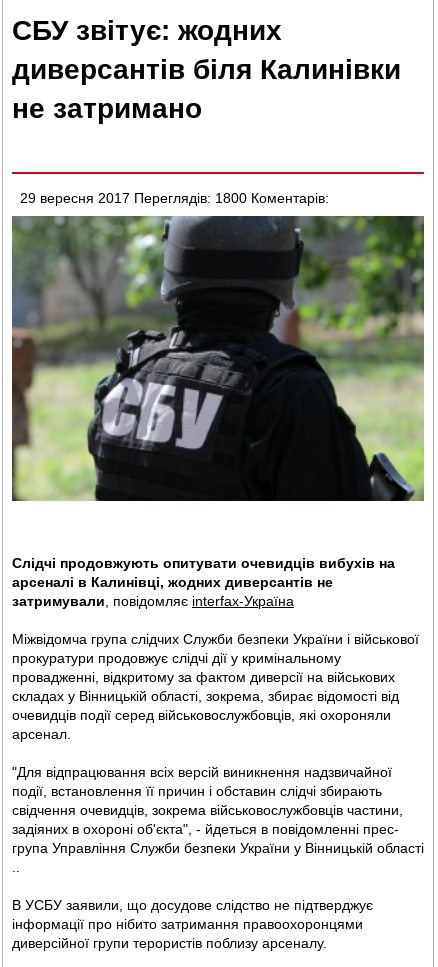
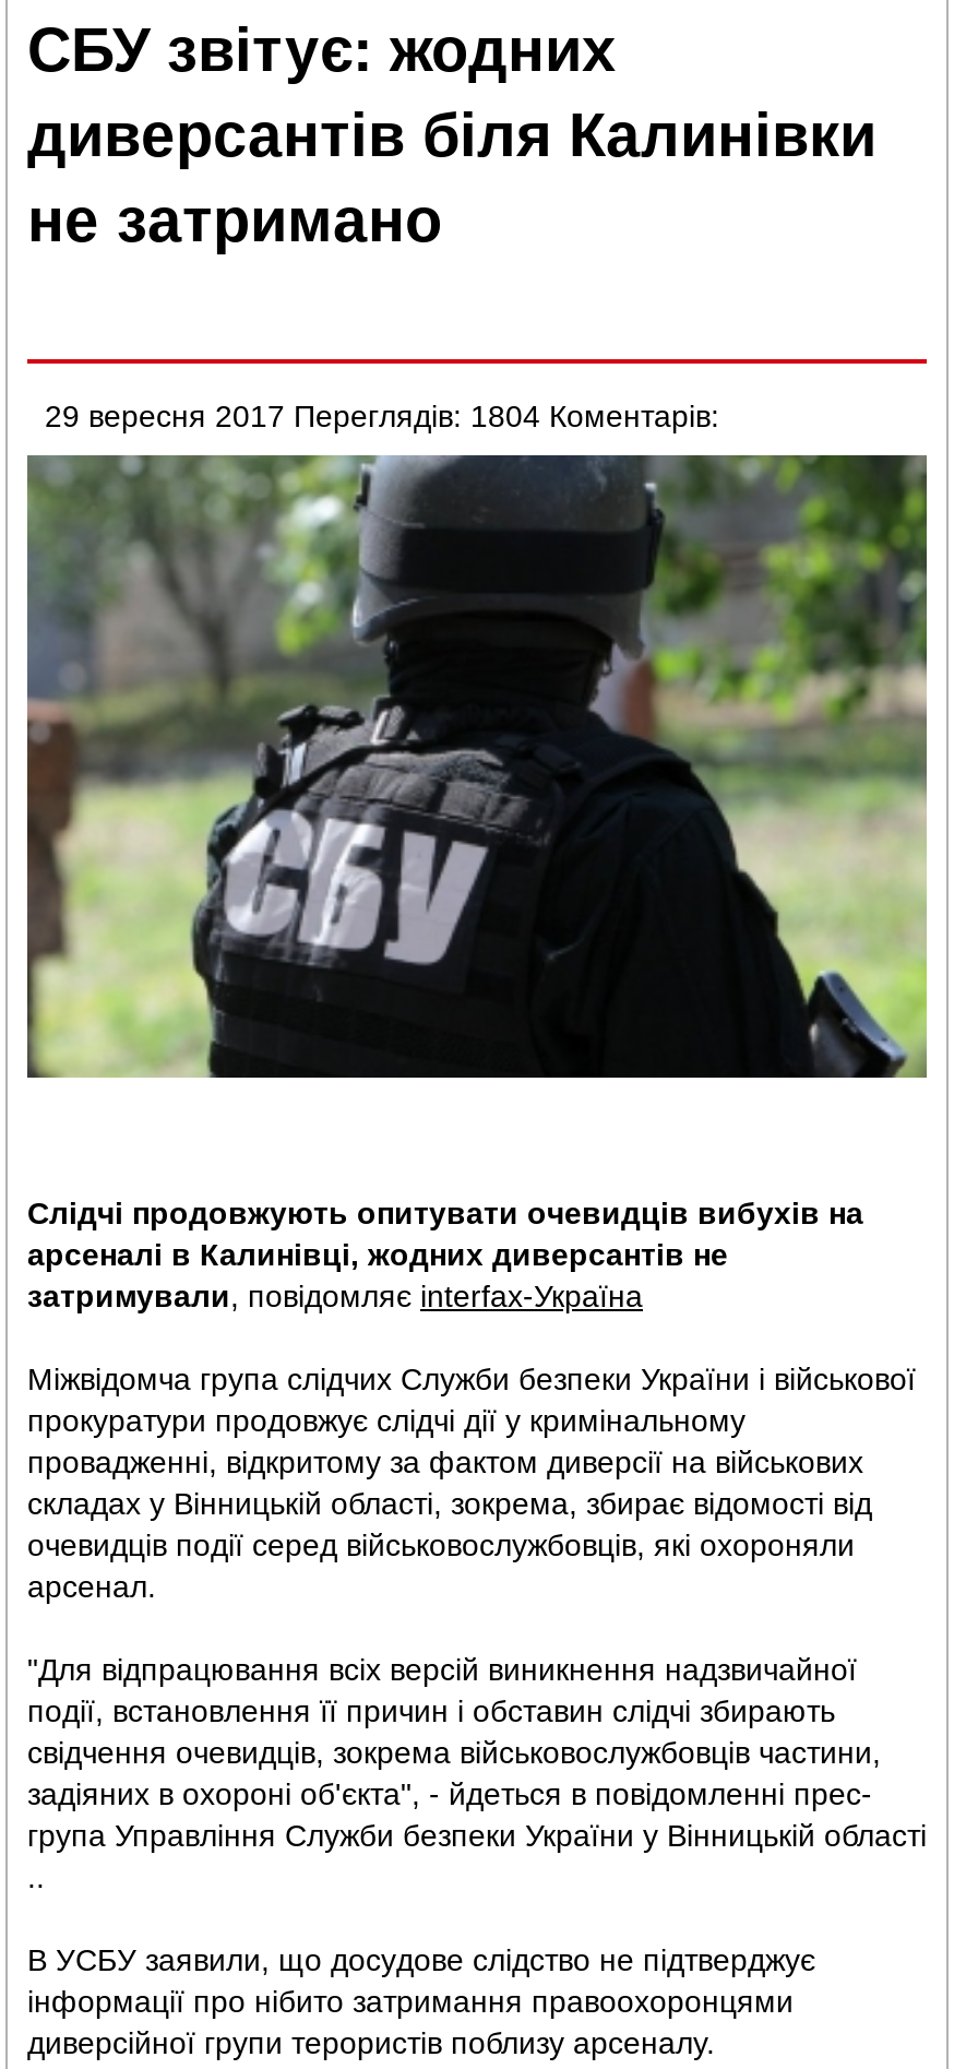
[20,190,329,206] 29 вересня 2017 Переглядів: 1800 Коментарів: -> [45,399,719,434] 29 вересня 2017 Переглядів: 1804 Коментарів:

